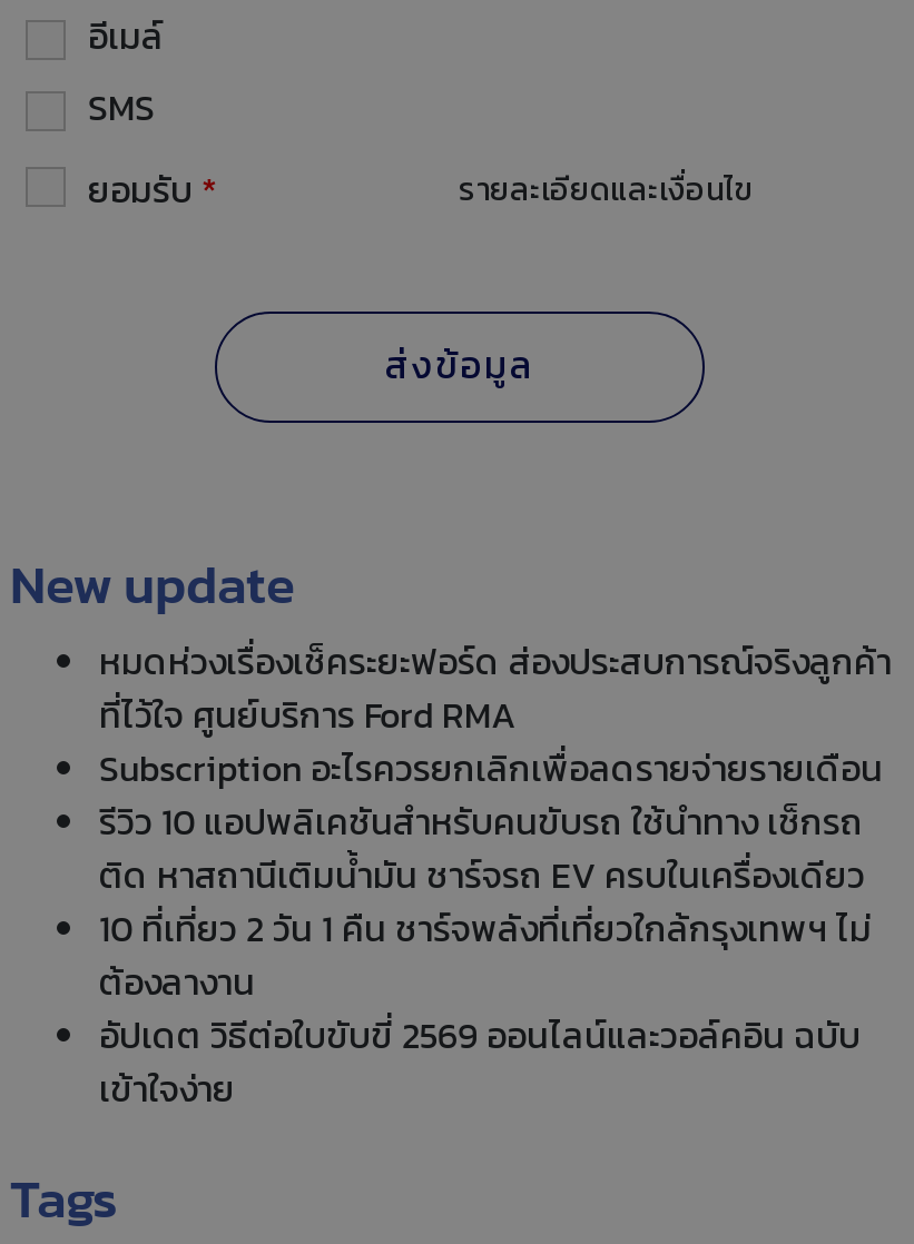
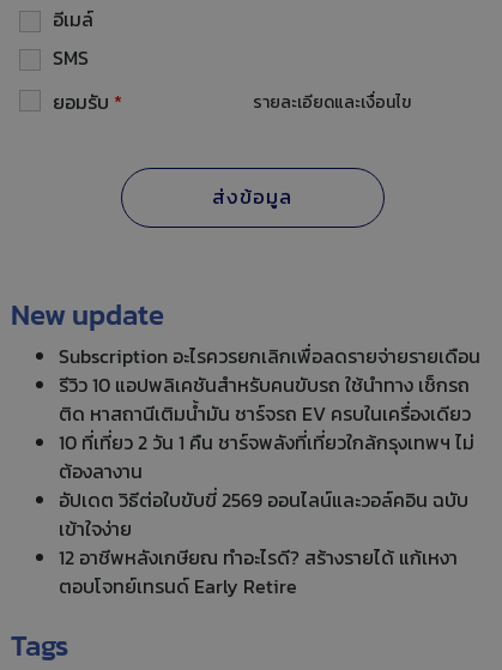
[99,634,892,741] หมดห่วงเรื่องเช็คระยะฟอร์ด ส่องประสบการณ์จริงลูกค้า | ที่ไว้ใจ ศูนย์บริการ Ford RMA -> none
moved [99,741,883,1115] -> [59,342,480,543]: Subscription อะไรควรยกเลิกเพื่อลดรายจ่ายรายเดือน | ติด หาสถานีเติมน้ำมัน ชาร์จรถ EV ครบในเครื่องเดียว | 10 ที่เที่ยว 2 วัน 1 คืน ชาร์จพลังที่เที่ยวใกล้กรุงเทพฯ ไม่ | ต้องลางาน | อัปเดต วิธีต่อใบขับขี่ 2569 ออนไลน์และวอล์คอิน ฉบับ | เข้าใจง่าย
none -> [59,543,458,600] 12 อาชีพหลังเกษียณ ทำอะไรดี? สร้างรายได้ แก้เหงา | ตอบโจทย์เทรนด์ Early Retire

